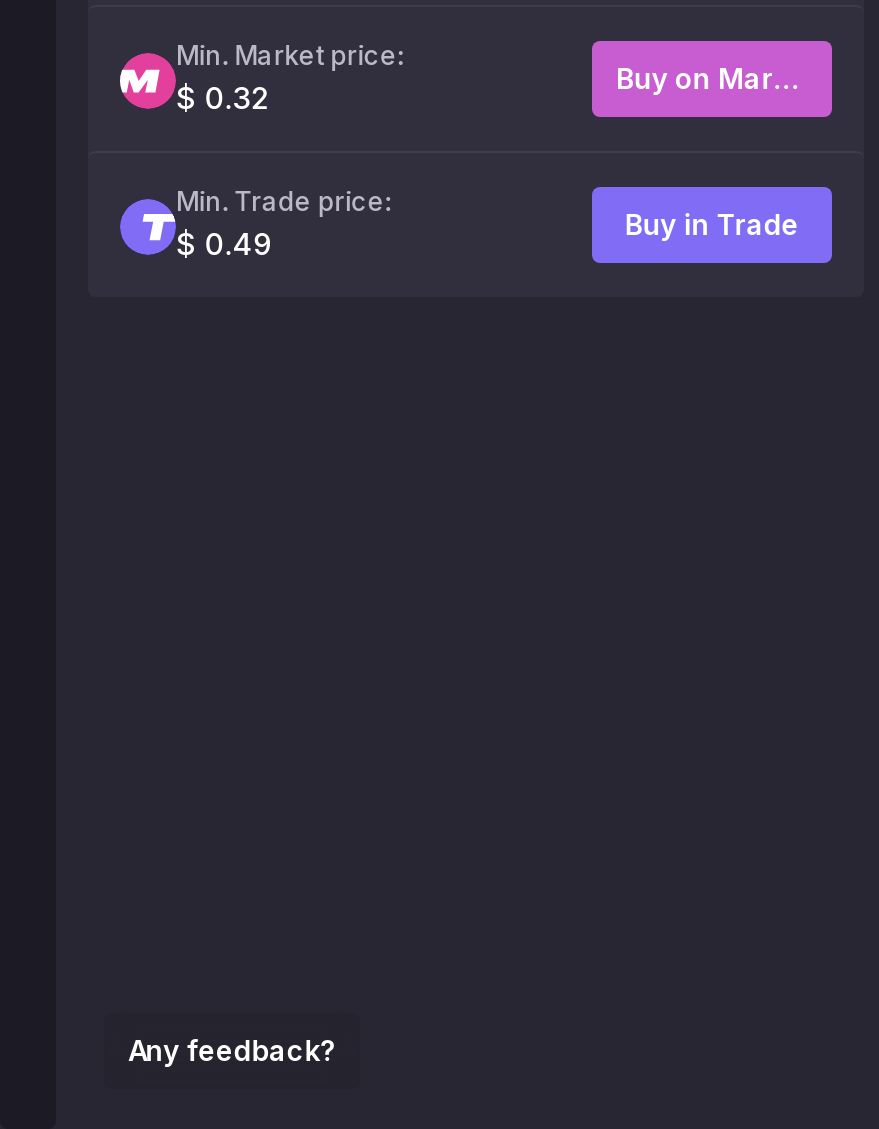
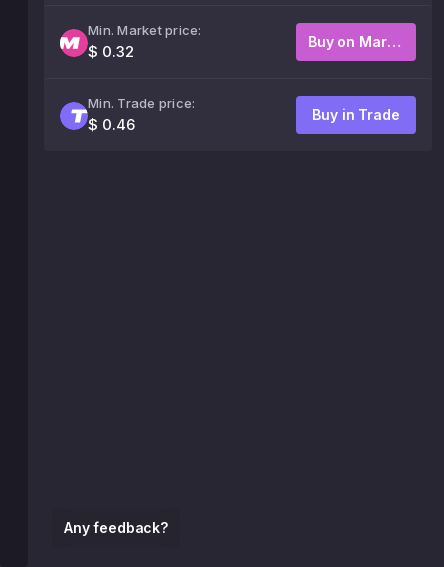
[176,225,273,263] $ 0.49 -> [88,115,135,134] $ 0.46

